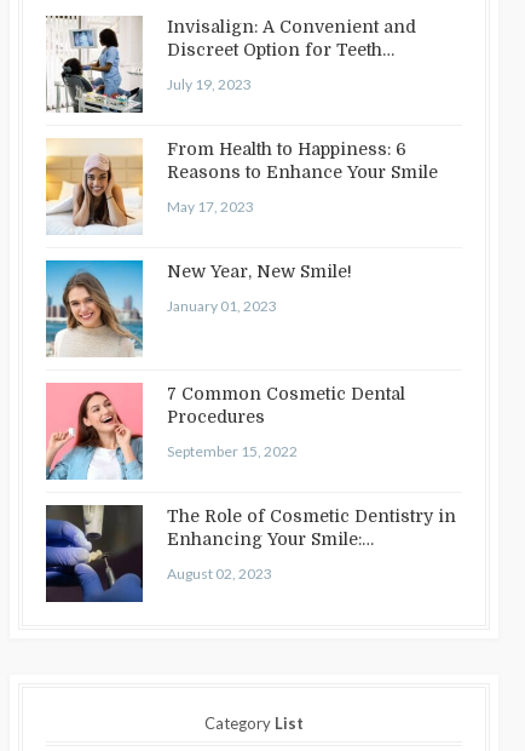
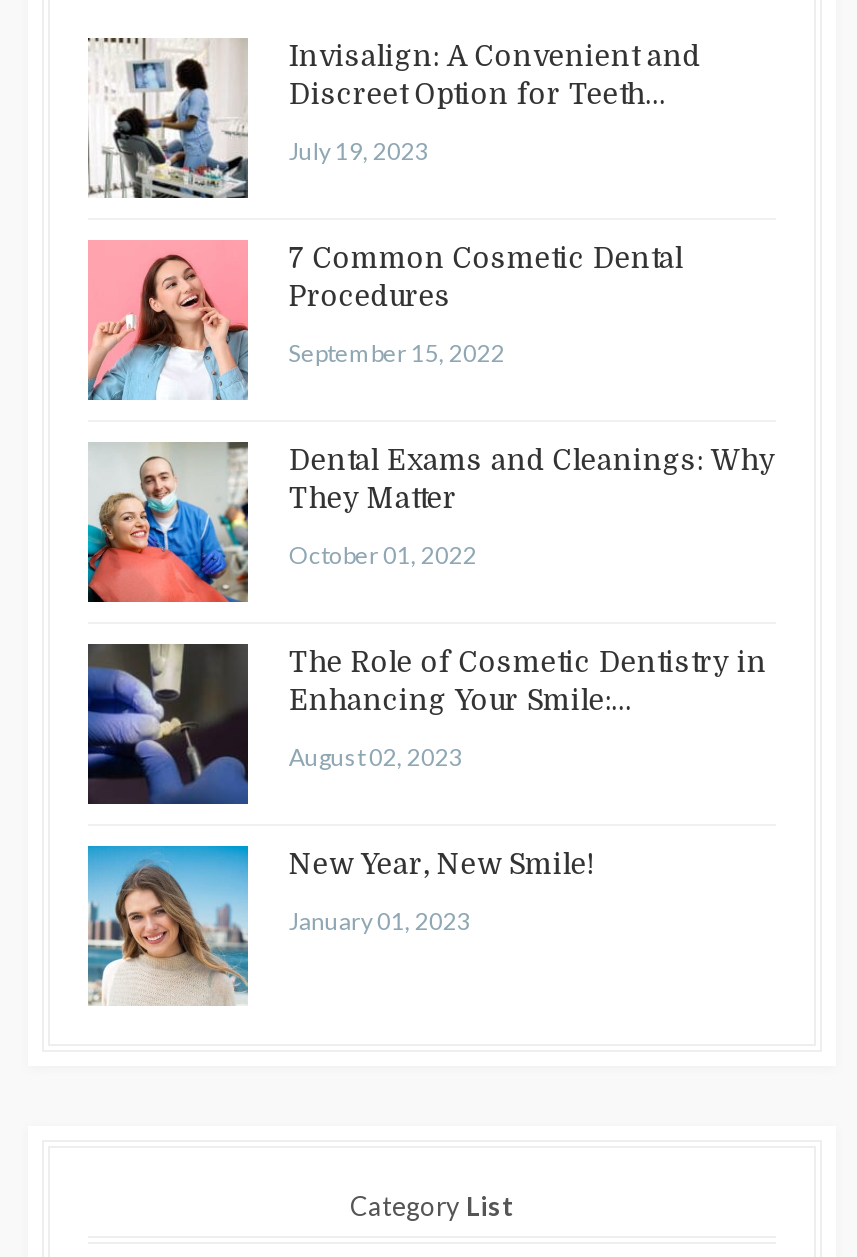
[45,139,438,234] [image] | From Health to Happiness: 6 | Reasons to Enhance Your Smile | May 17, 2023 -> none
moved [45,259,352,356] -> [86,844,595,1006]: [image] | New Year, New Smile! | January 01, 2023
moved [44,384,406,482] -> [84,242,683,404]: [image] | 7 Common Cosmetic Dental | Procedures | September 15, 2022
none -> [86,442,775,604] [image] | Dental Exams and Cleanings: Why | They Matter | October 01, 2022
moved [44,504,457,603] -> [84,642,767,806]: [image] | The Role of Cosmetic Dentistry in | Enhancing Your Smile: | August 02, 2023

